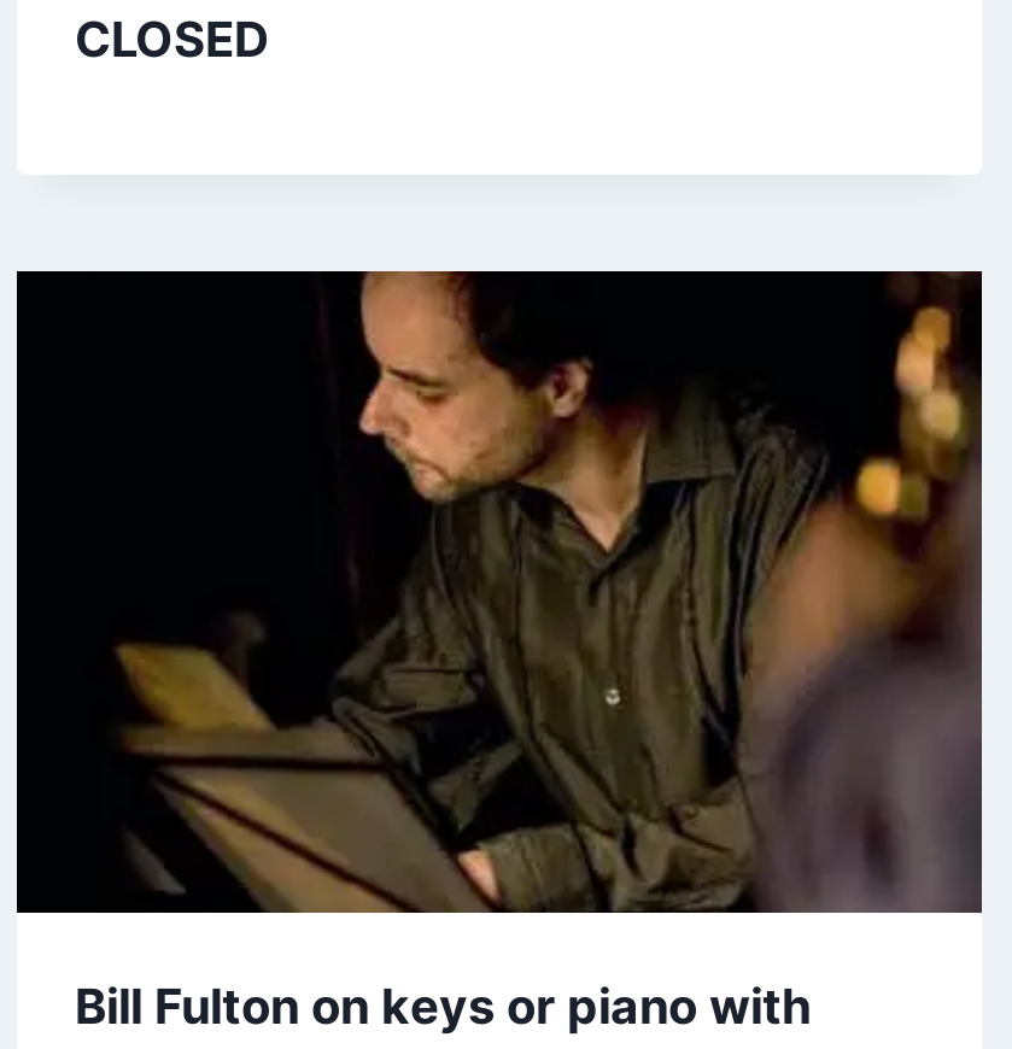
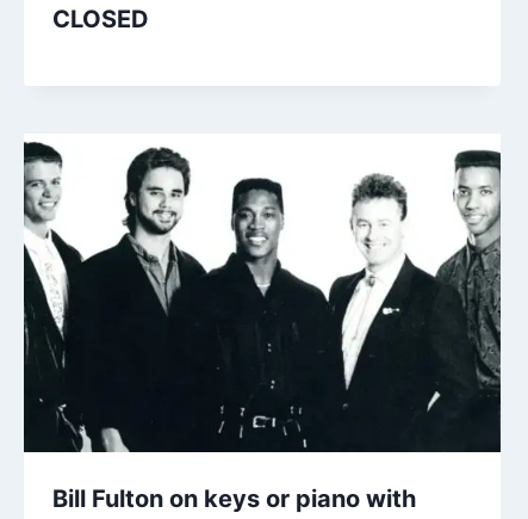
[14,268,984,916] [image] -> [24,134,502,453] [image]

